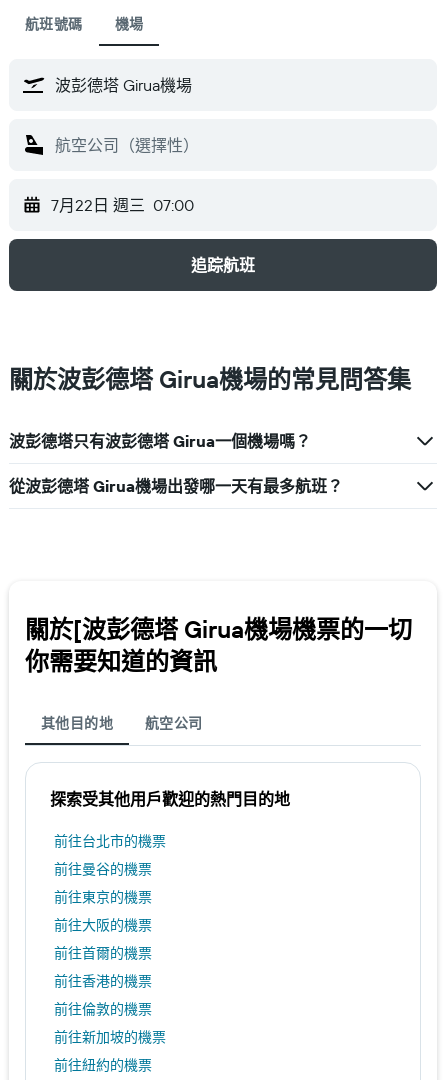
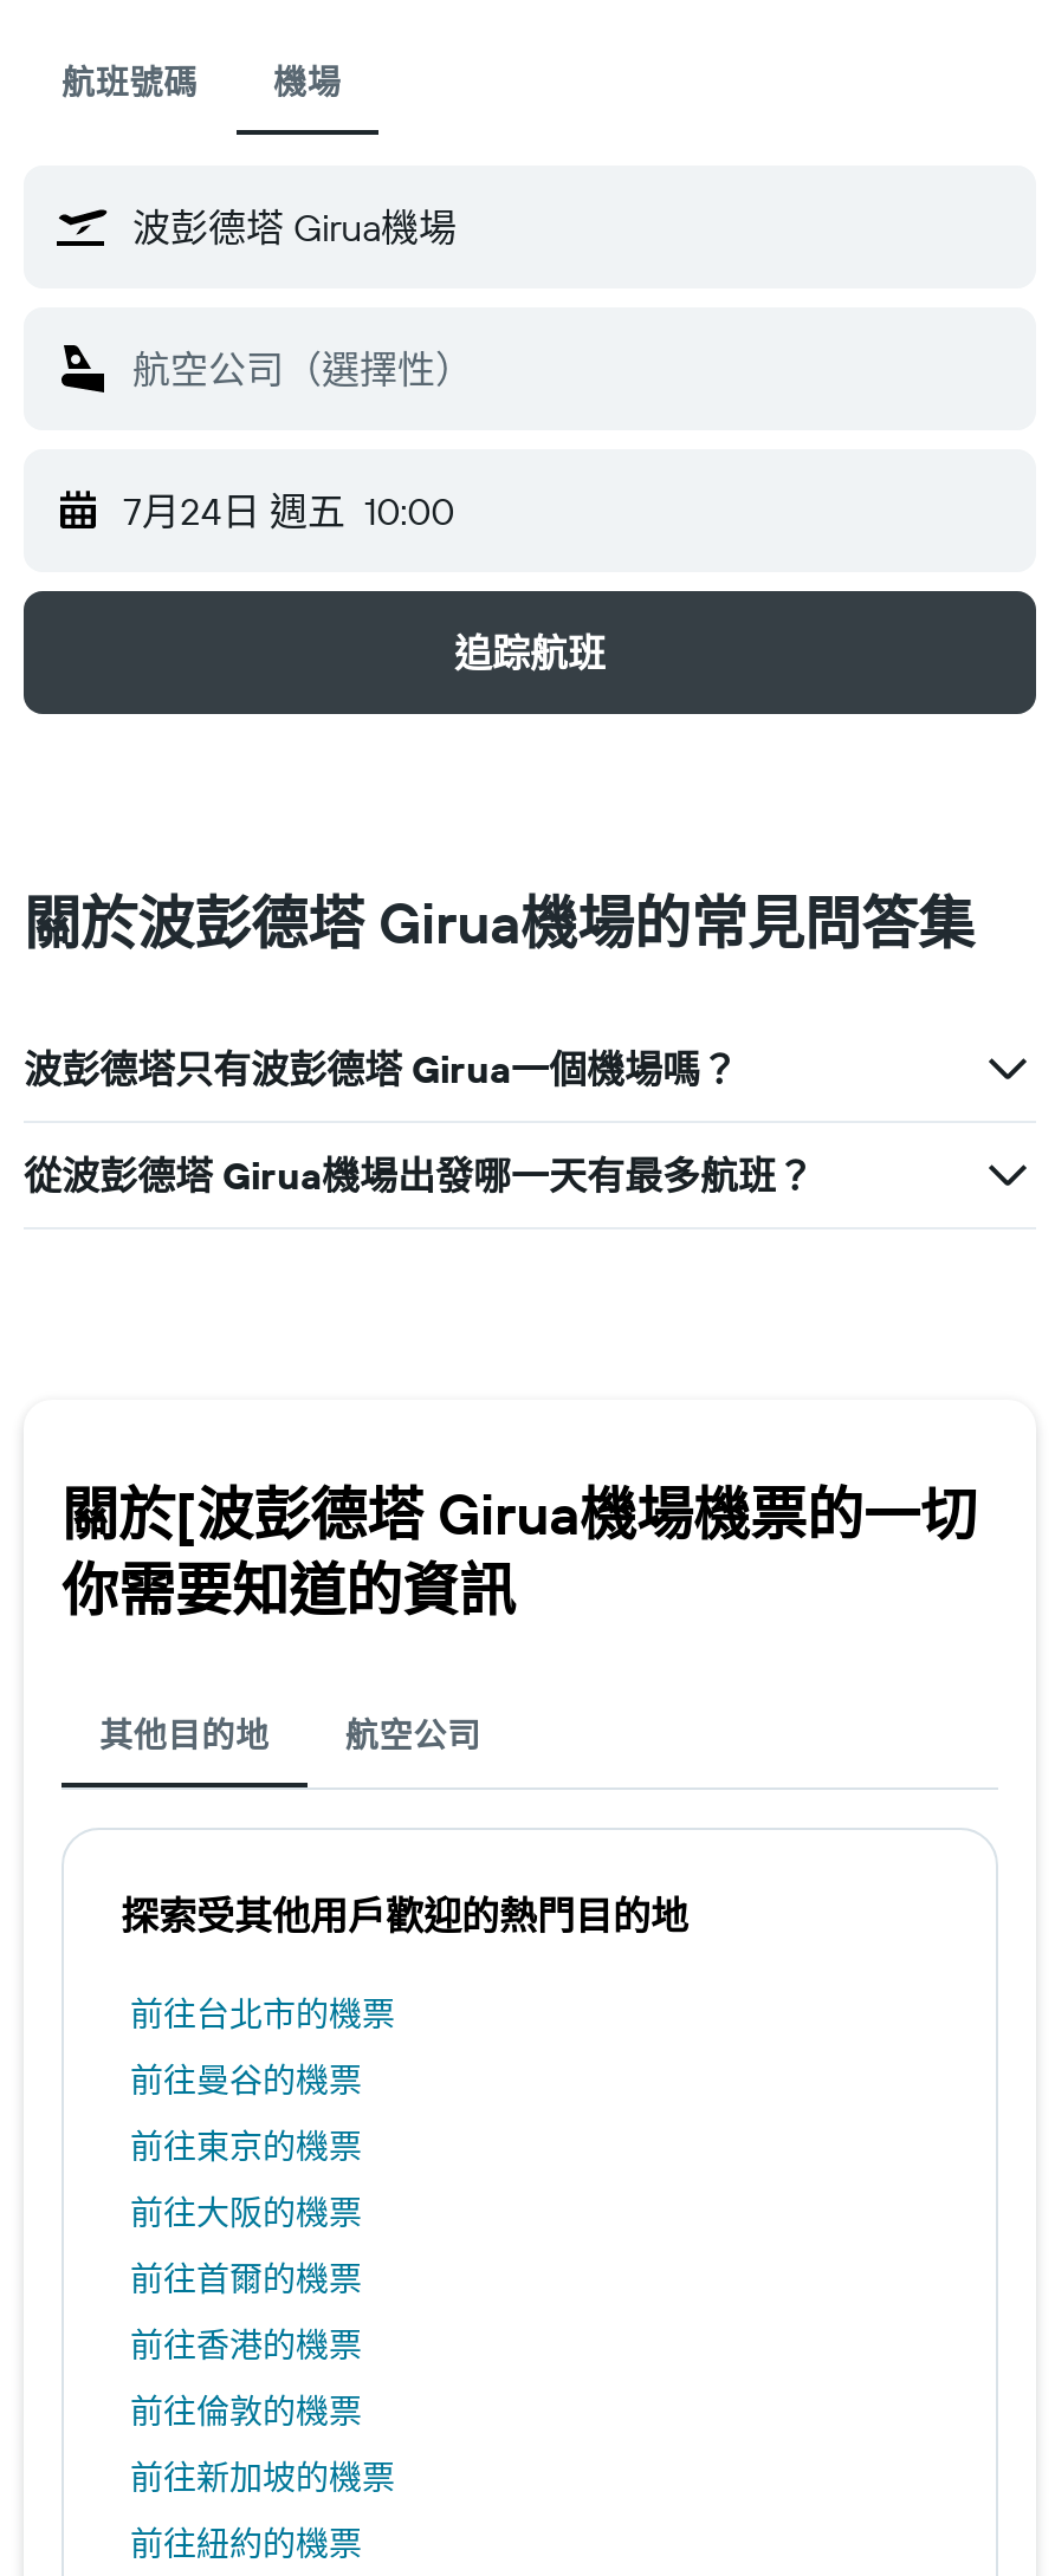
[51,195,194,215] 7月22日 週三 07:00 -> [123,487,454,534] 7月24日 週五 10:00

